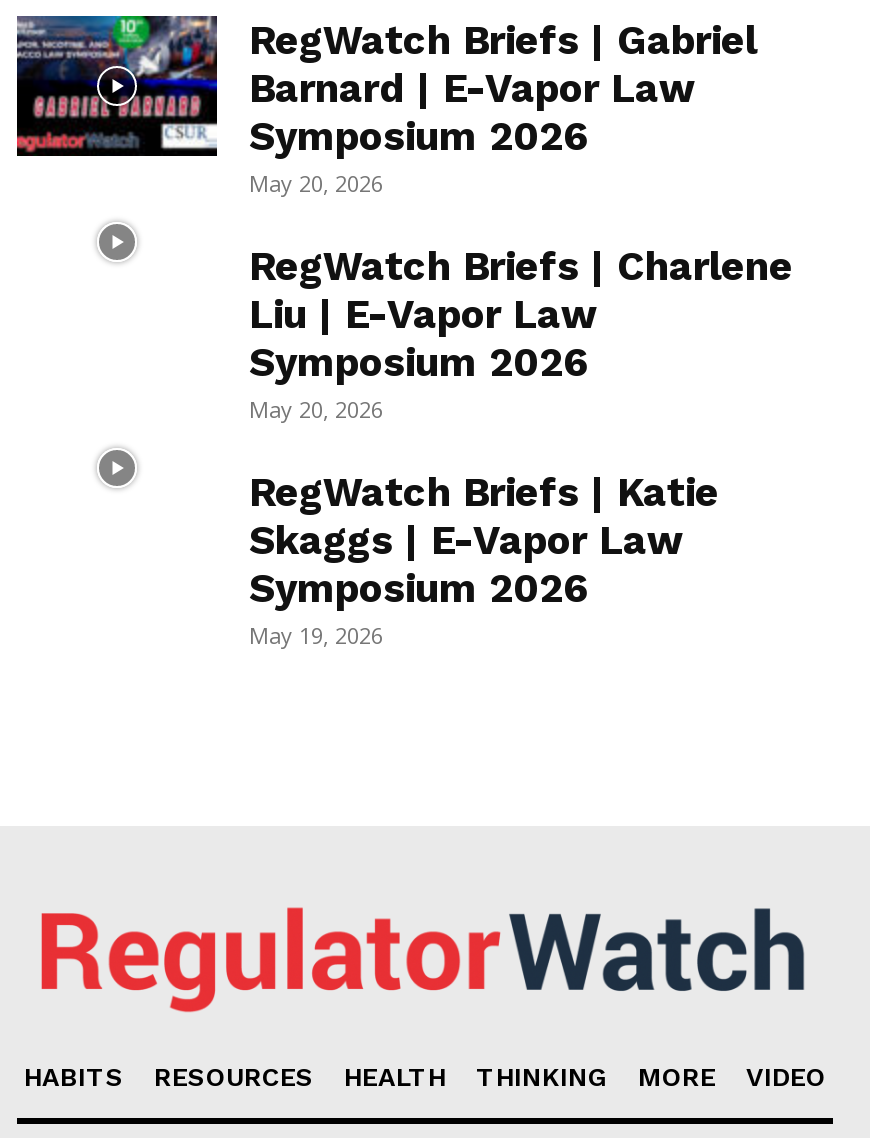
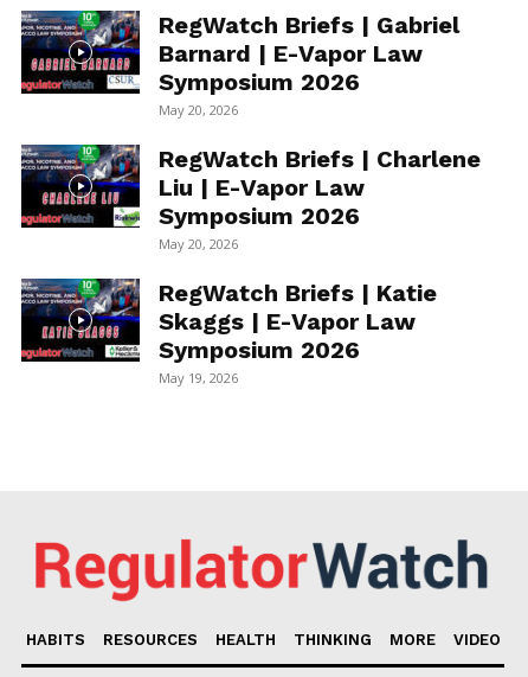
none -> [20,134,141,229] [image]
none -> [20,268,141,363] [image]

